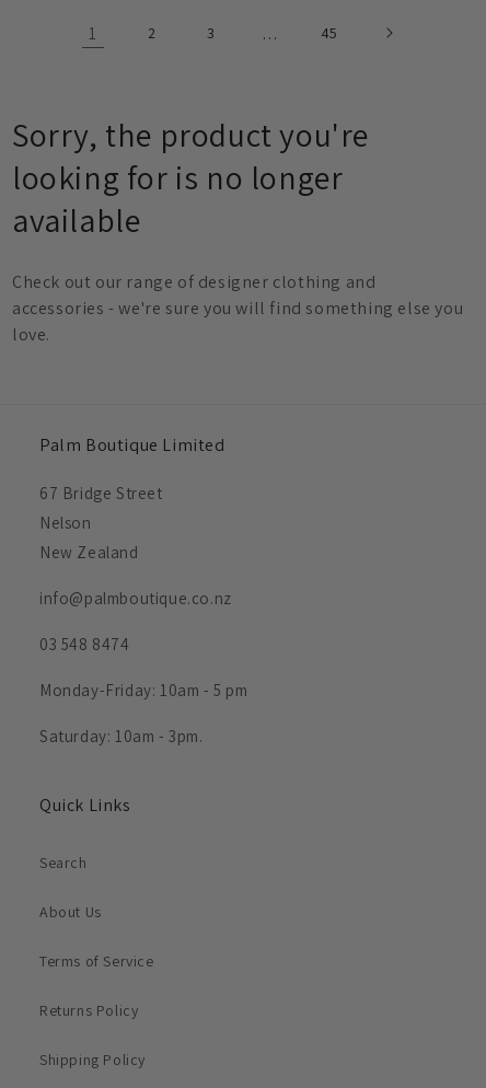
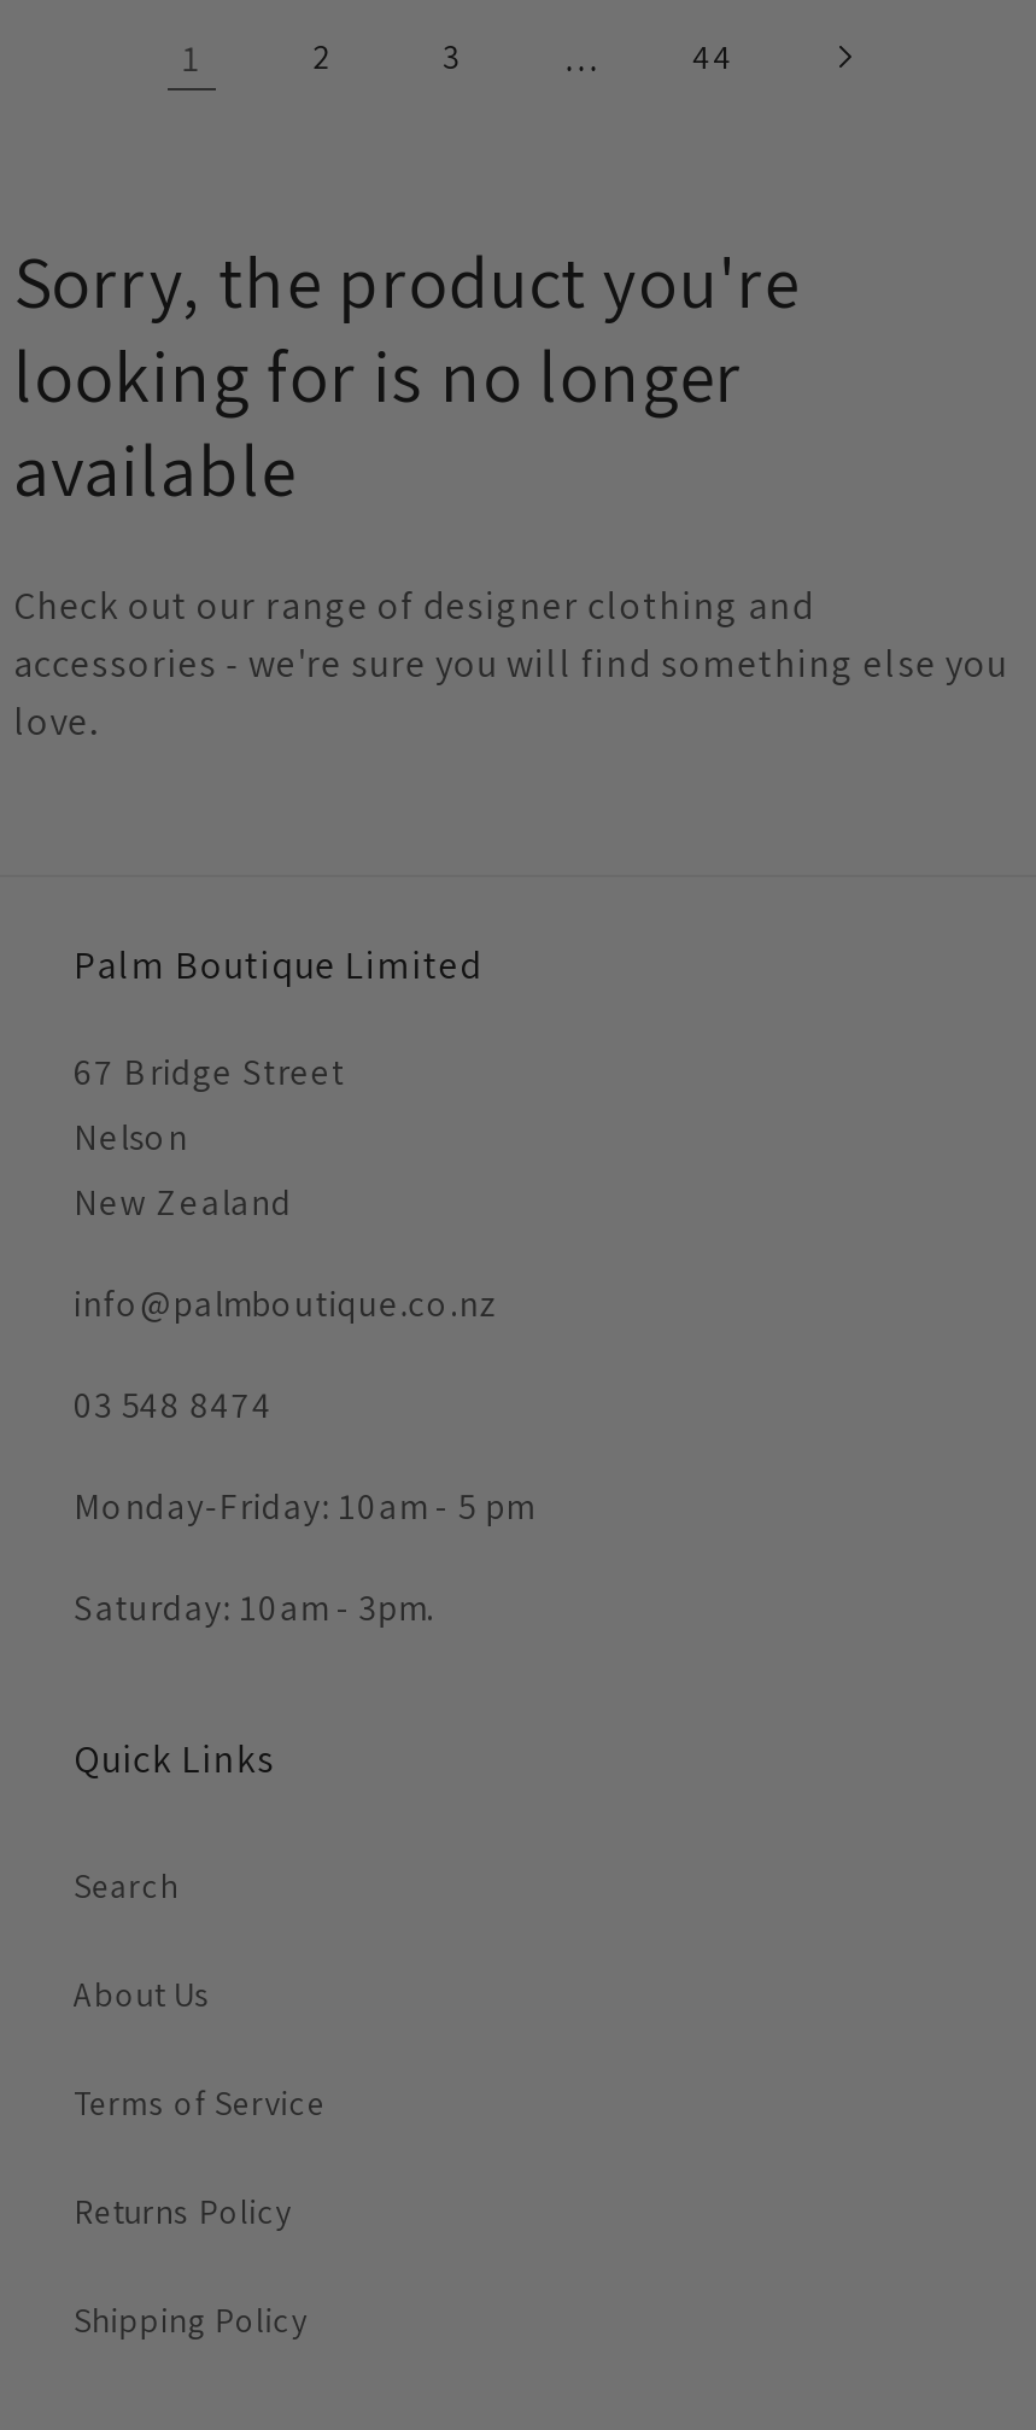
[321,23,338,42] 45 -> [692,34,734,78] 44

